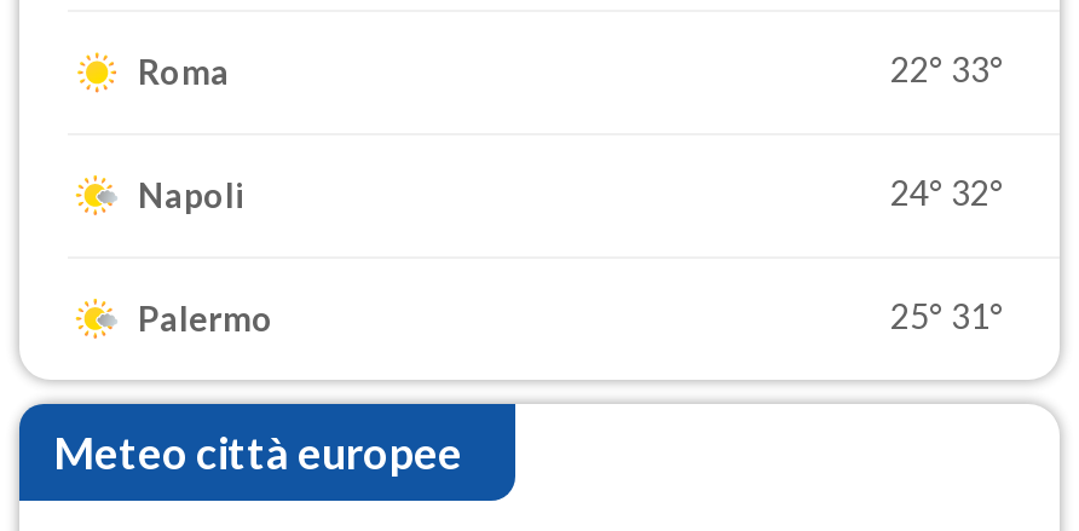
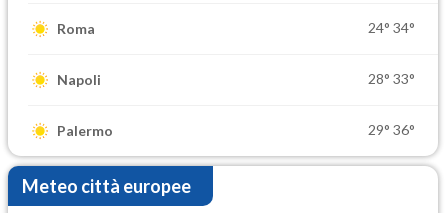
[890,49,1004,90] 22° 33° -> [368,19,415,36] 24° 34°
[890,172,1004,214] 24° 32° -> [368,70,415,87] 28° 33°
[890,296,1004,337] 25° 31° -> [368,121,415,138] 29° 36°

